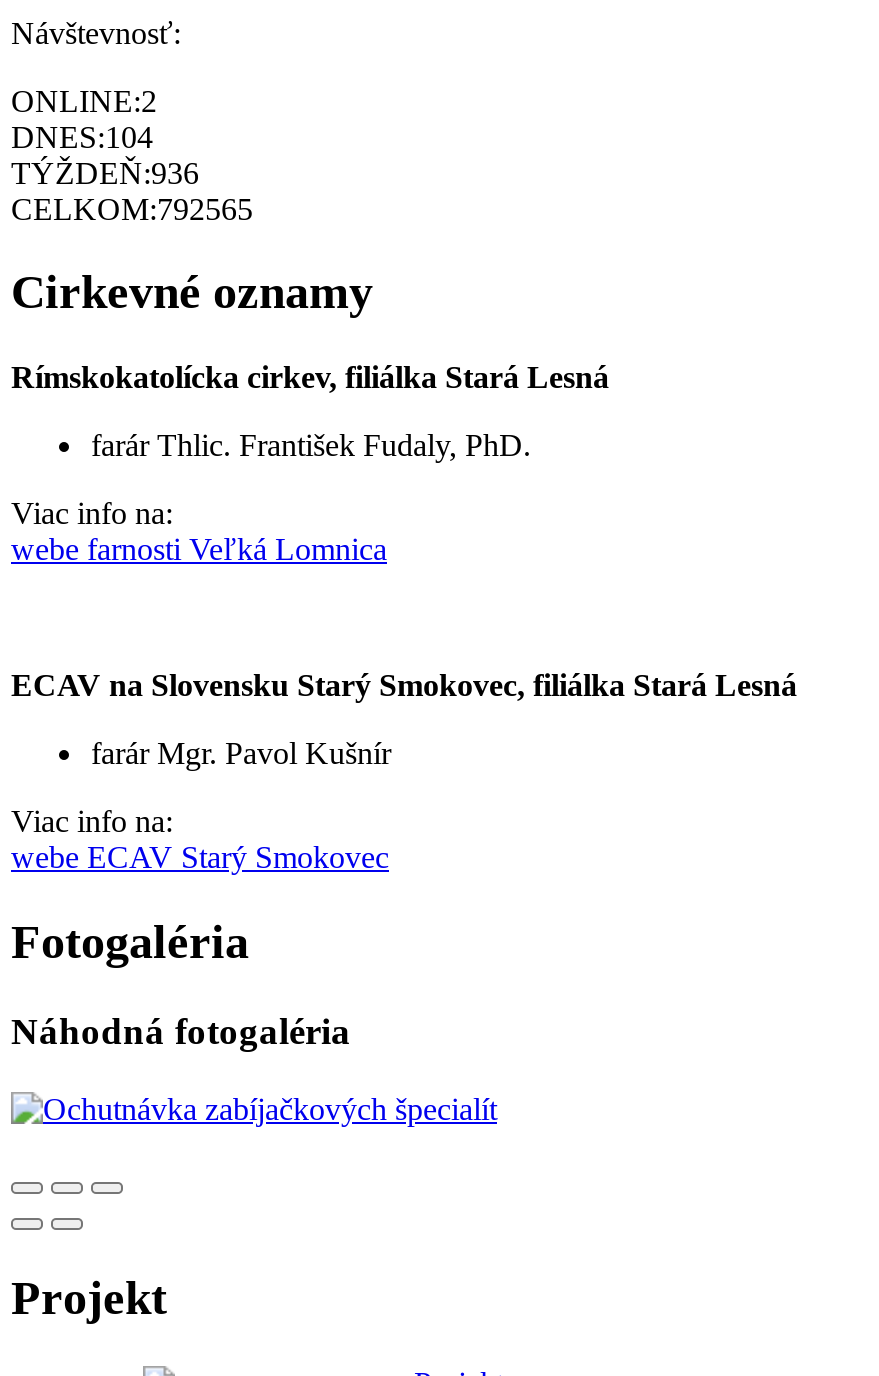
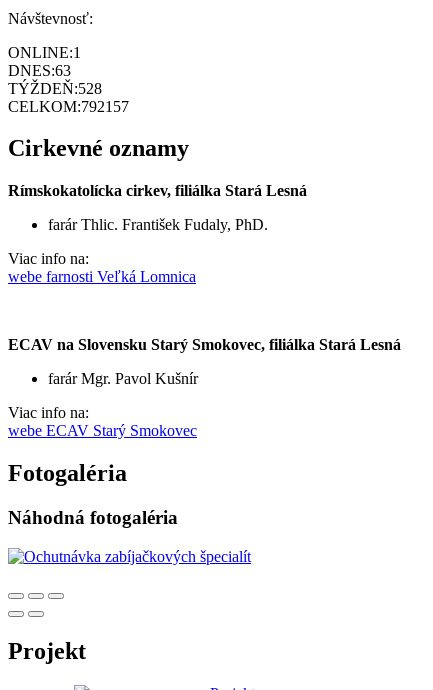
[11,83,157,117] ONLINE:2 -> [8,43,81,60] ONLINE:1
[11,119,153,153] DNES:104 -> [8,61,71,78] DNES:63
[11,155,199,189] TÝŽDEŇ:936 -> [8,79,102,96] TÝŽDEŇ:528
[11,191,253,225] CELKOM:792565 -> [8,97,129,114] CELKOM:792157

